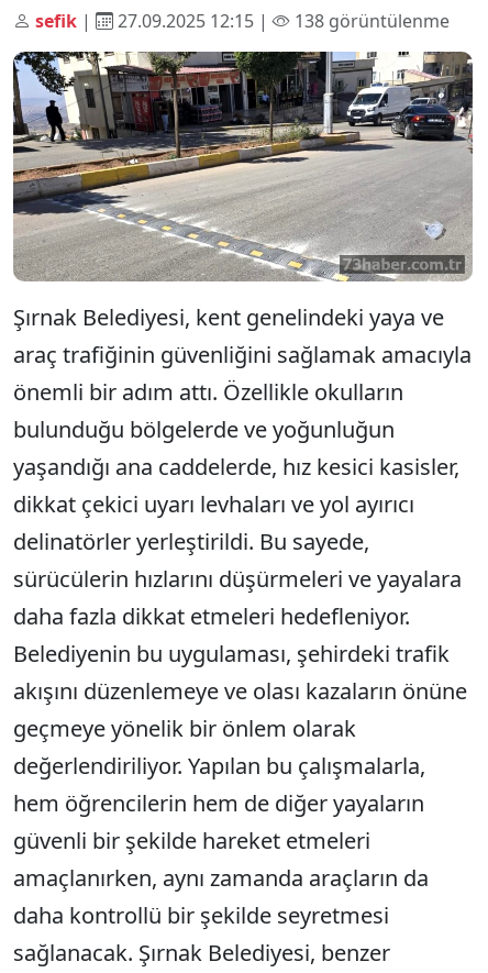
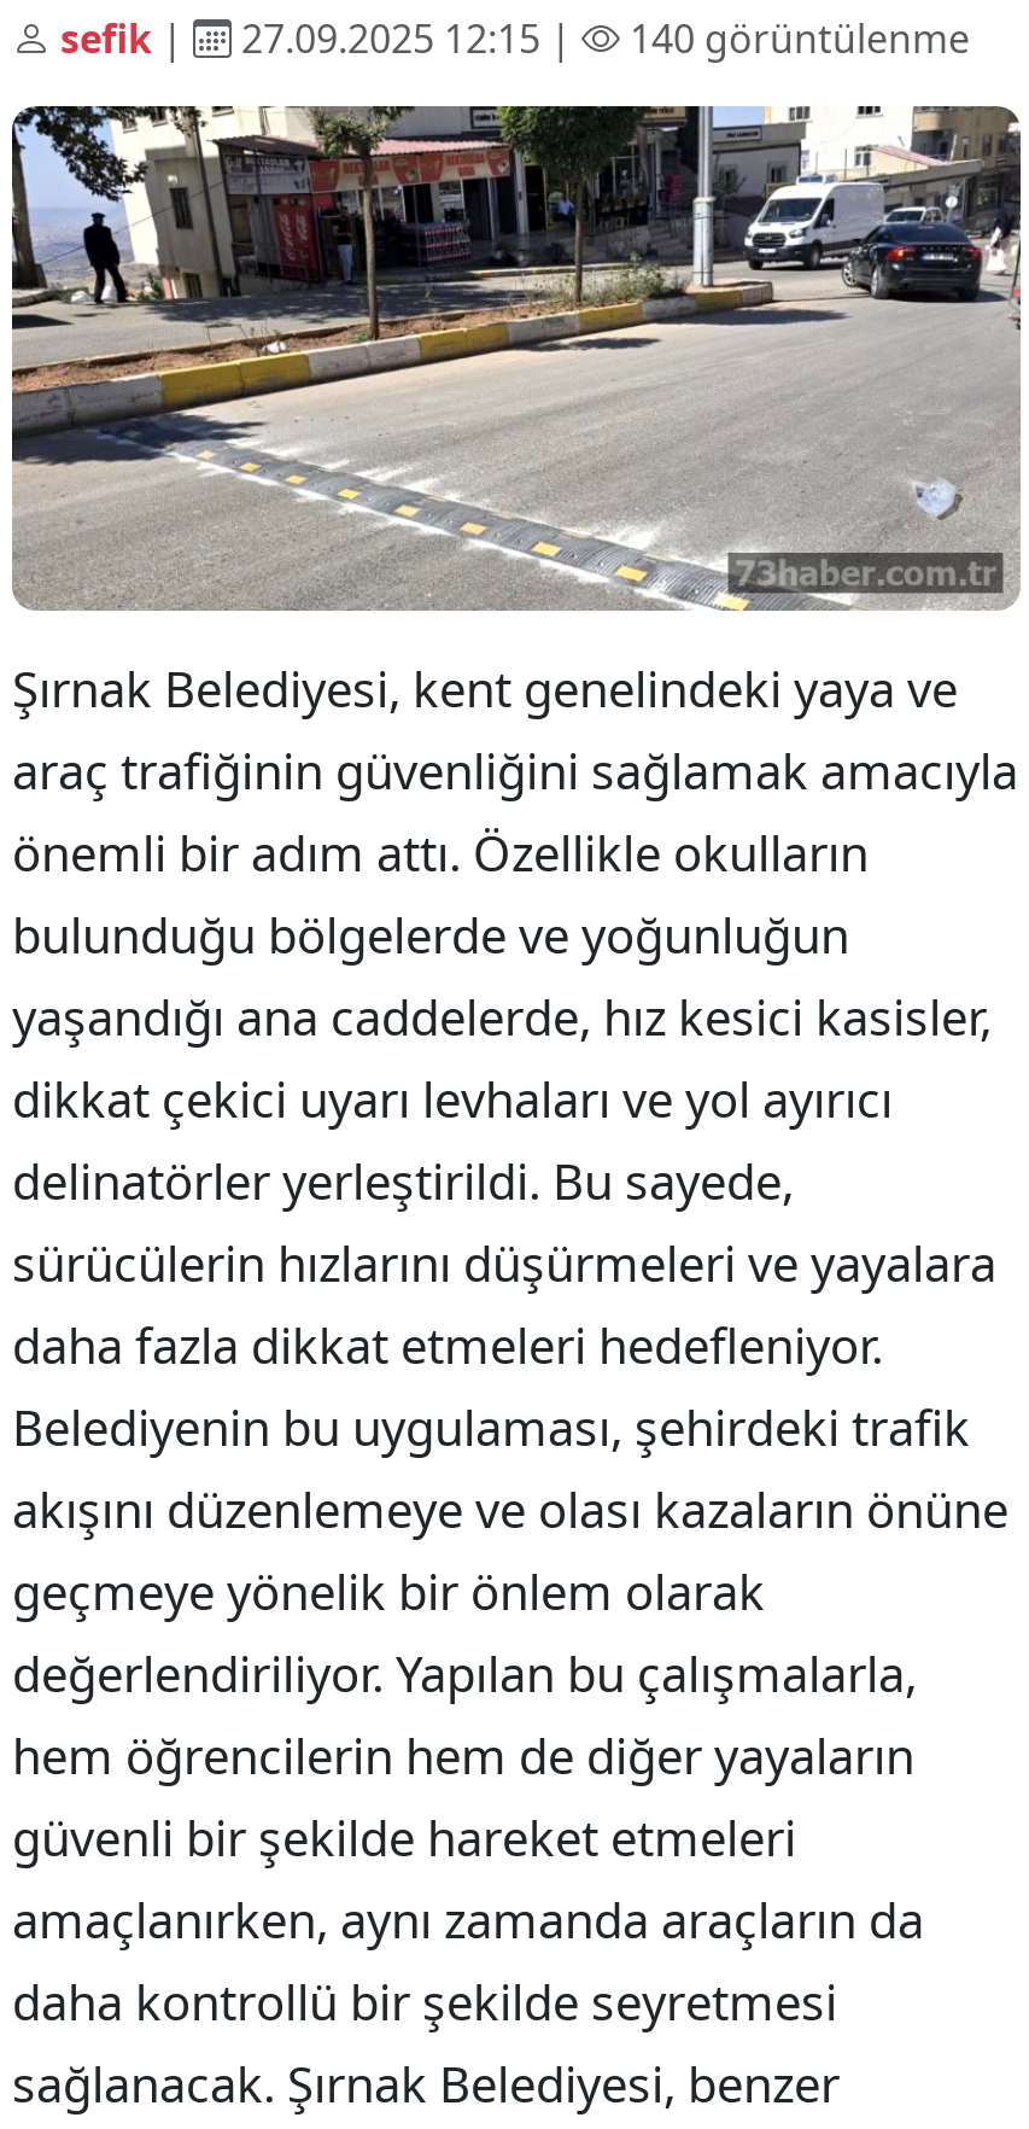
[290,9,450,33] 138 görüntülenme -> [620,12,970,65] 140 görüntülenme

